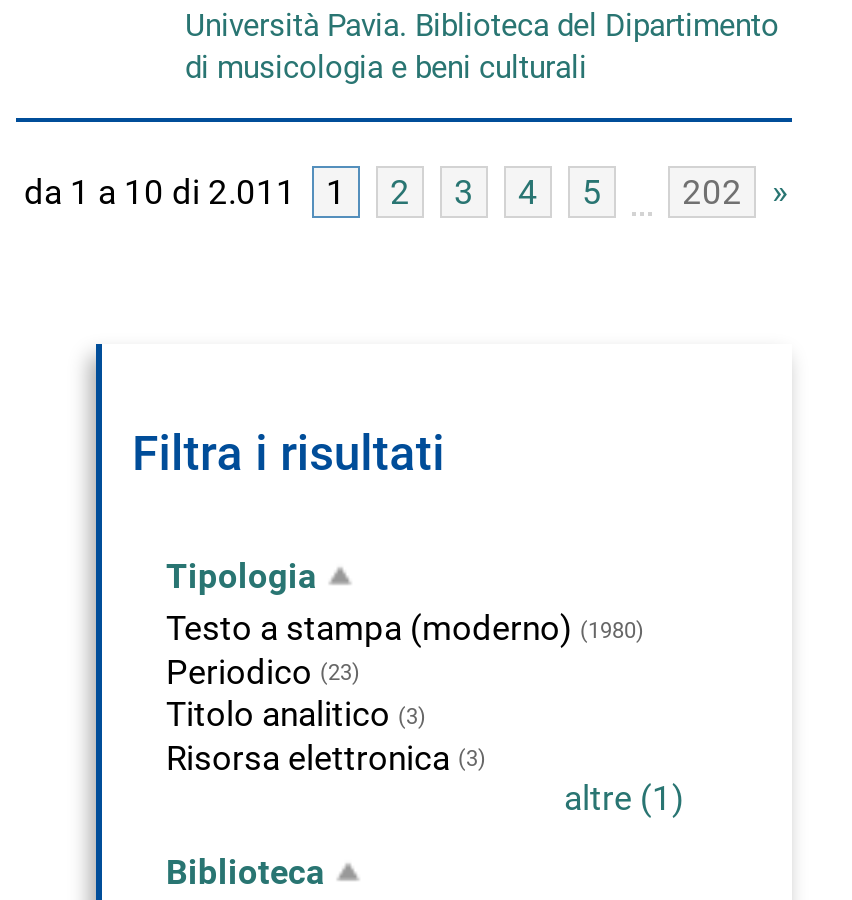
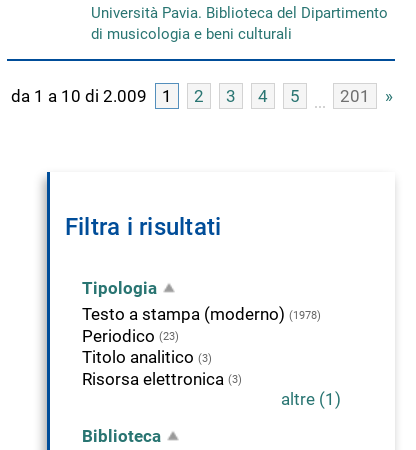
[24,173,296,213] da 1 a 10 di 2.011 -> [11,86,147,106] da 1 a 10 di 2.009
[682,173,742,213] 202 -> [340,86,370,106] 201
[166,609,644,649] Testo a stampa (moderno) (1980) -> [82,304,321,324] Testo a stampa (moderno) (1978)

